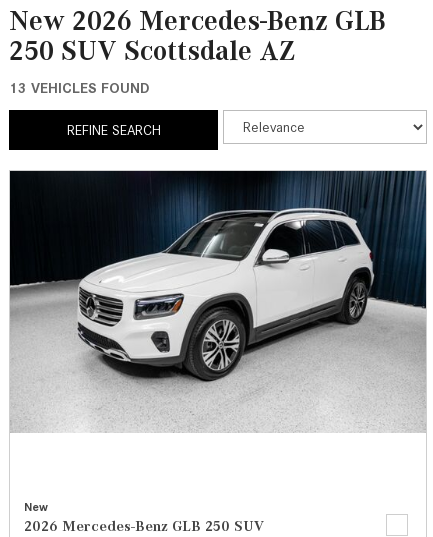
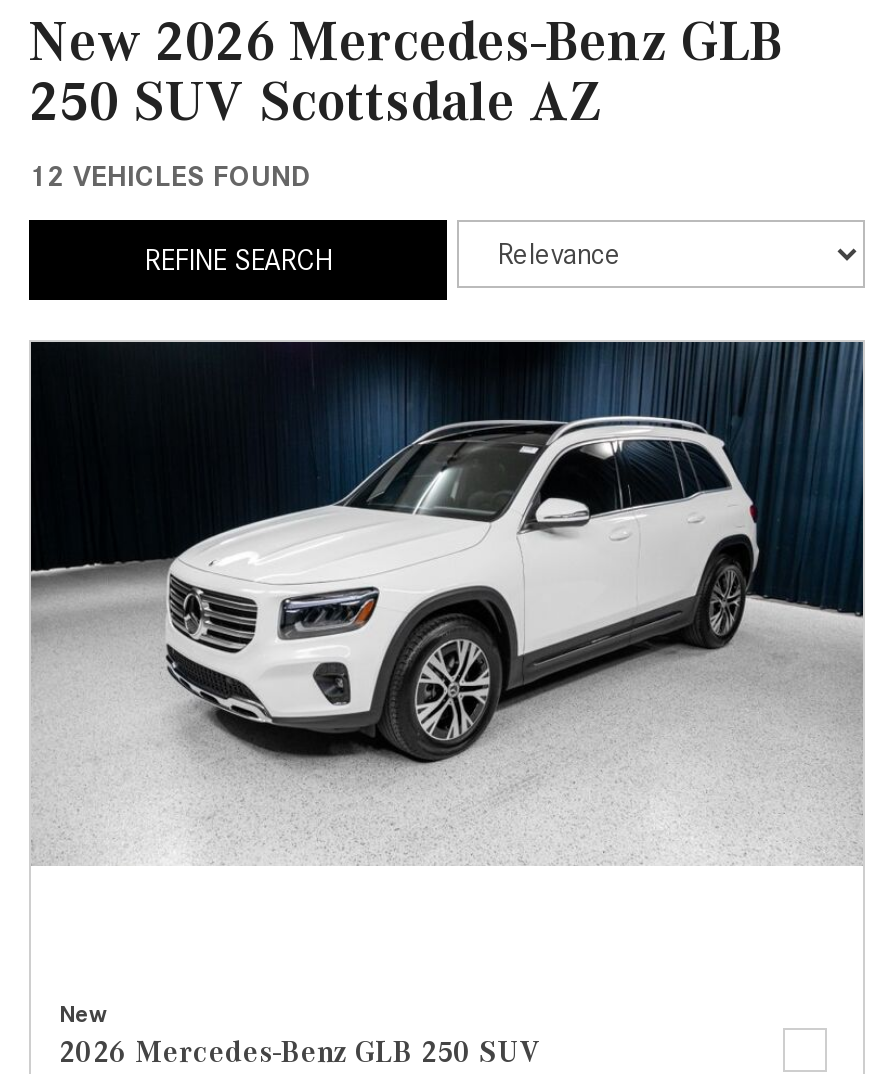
[9,80,149,96] 13 VEHICLES FOUND -> [29,160,309,192] 12 VEHICLES FOUND

